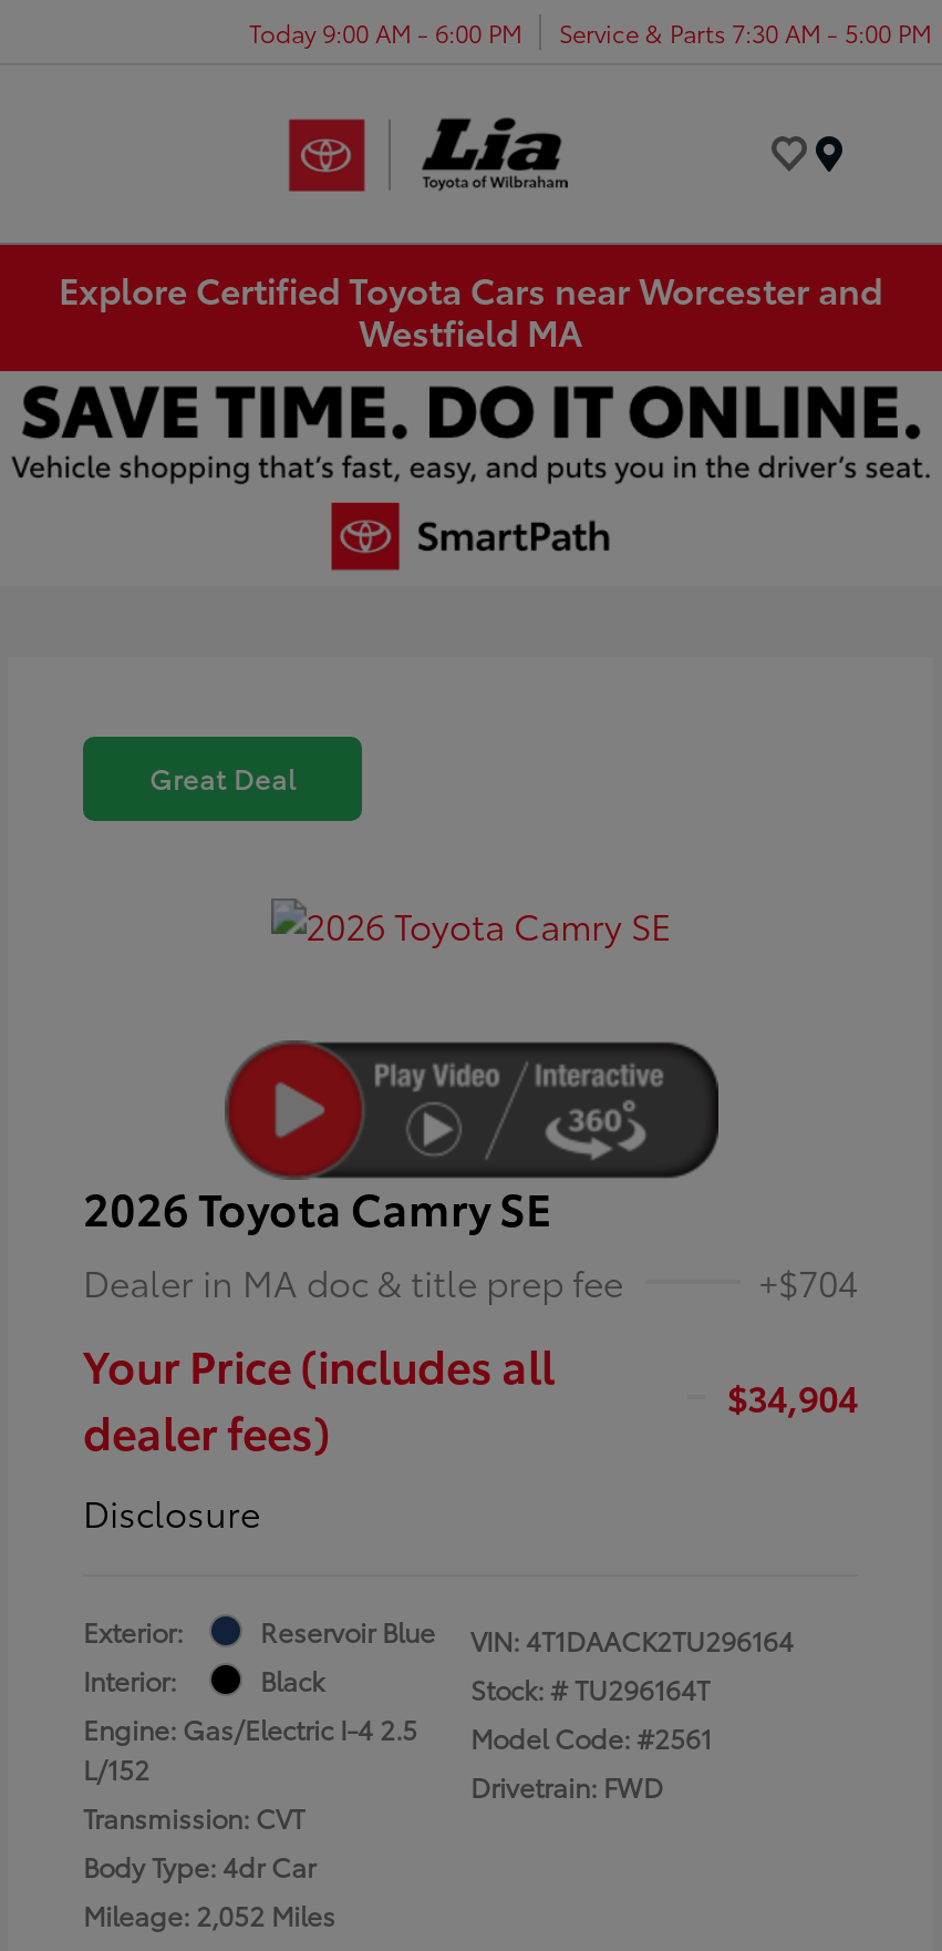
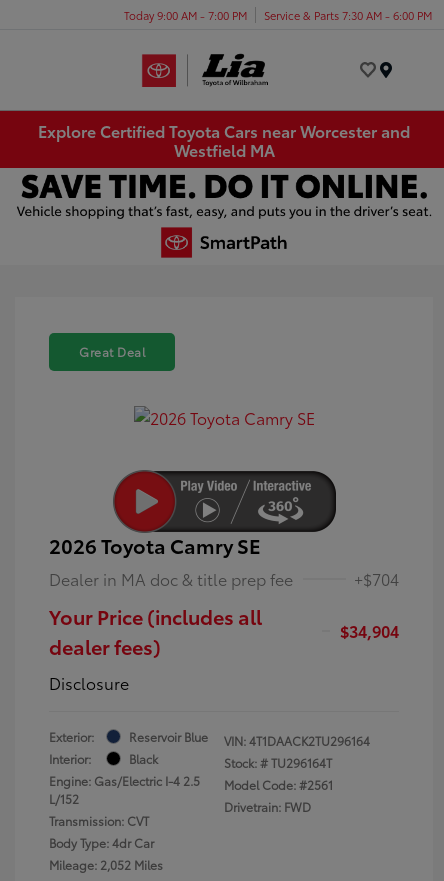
[249,13,521,49] Today 9:00 AM - 6:00 PM -> [124,6,247,22] Today 9:00 AM - 7:00 PM
[559,13,931,49] Service & Parts 7:30 AM - 5:00 PM -> [264,6,432,22] Service & Parts 7:30 AM - 6:00 PM

